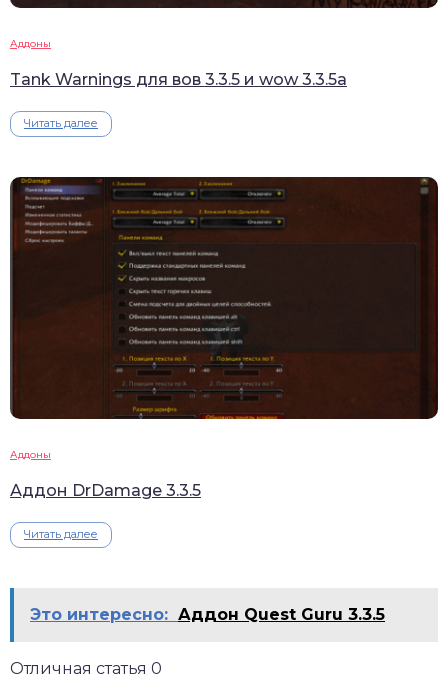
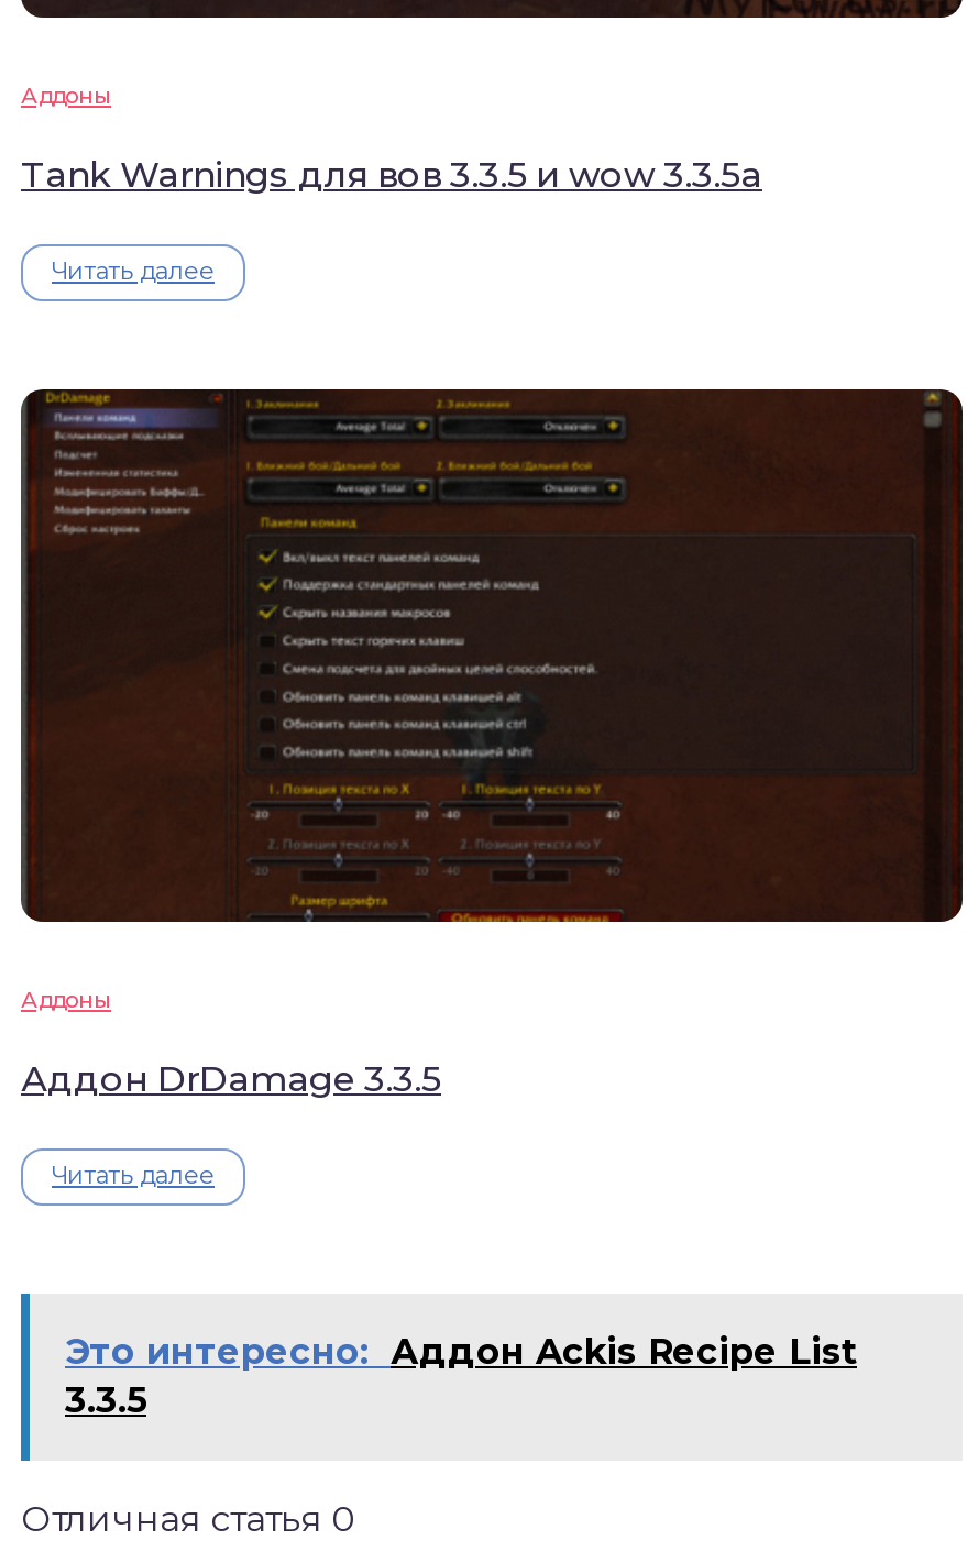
[30,605,385,624] Это интересно: Аддон Quest Guru 3.3.5 -> [65,1330,857,1421] Это интересно: Аддон Ackis Recipe List | 3.3.5

